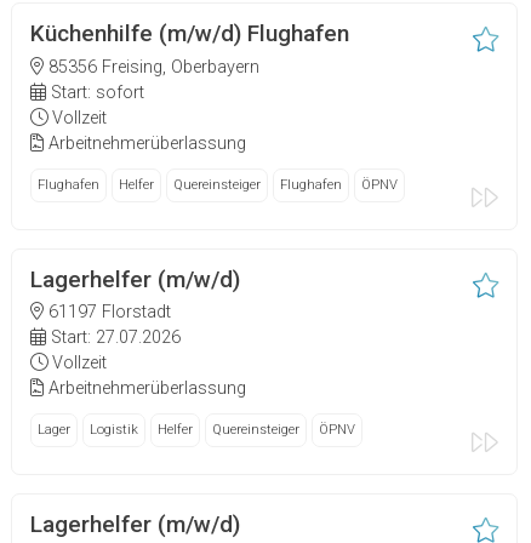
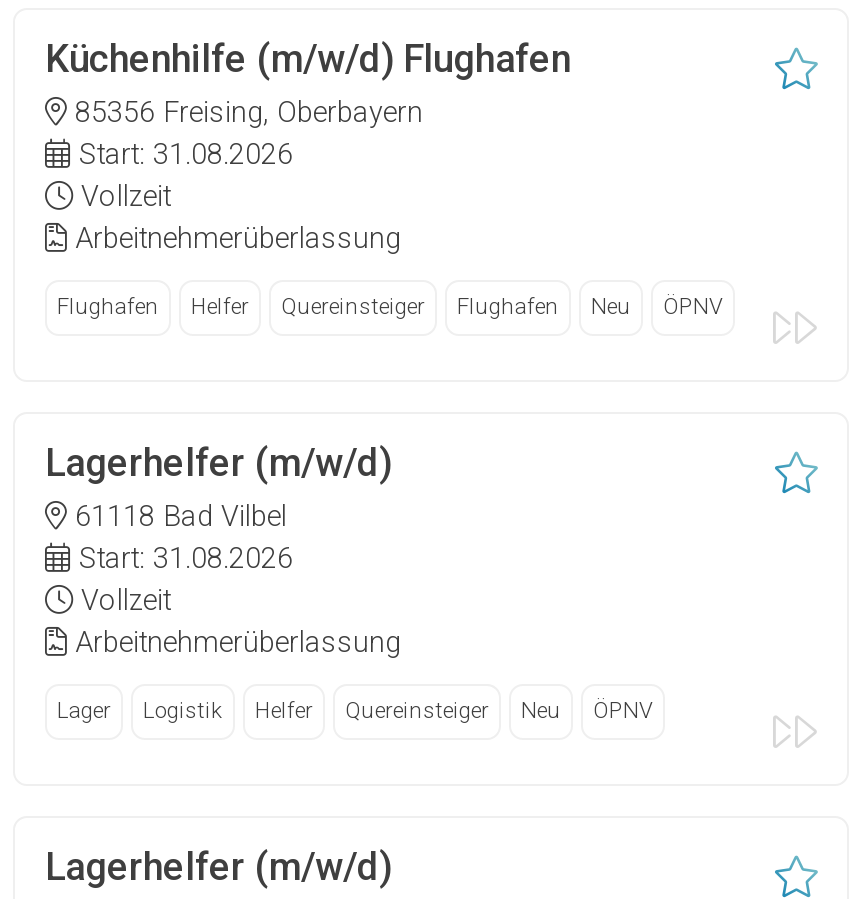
[46,82,144,103] Start: sofort -> [71,138,293,172] Start: 31.08.2026
none -> [591,294,631,320] Neu
[44,302,181,348] 61197 Florstadt | Start: 27.07.2026 -> [67,501,293,577] 61118 Bad Vilbel | Start: 31.08.2026
none -> [521,699,561,725] Neu

